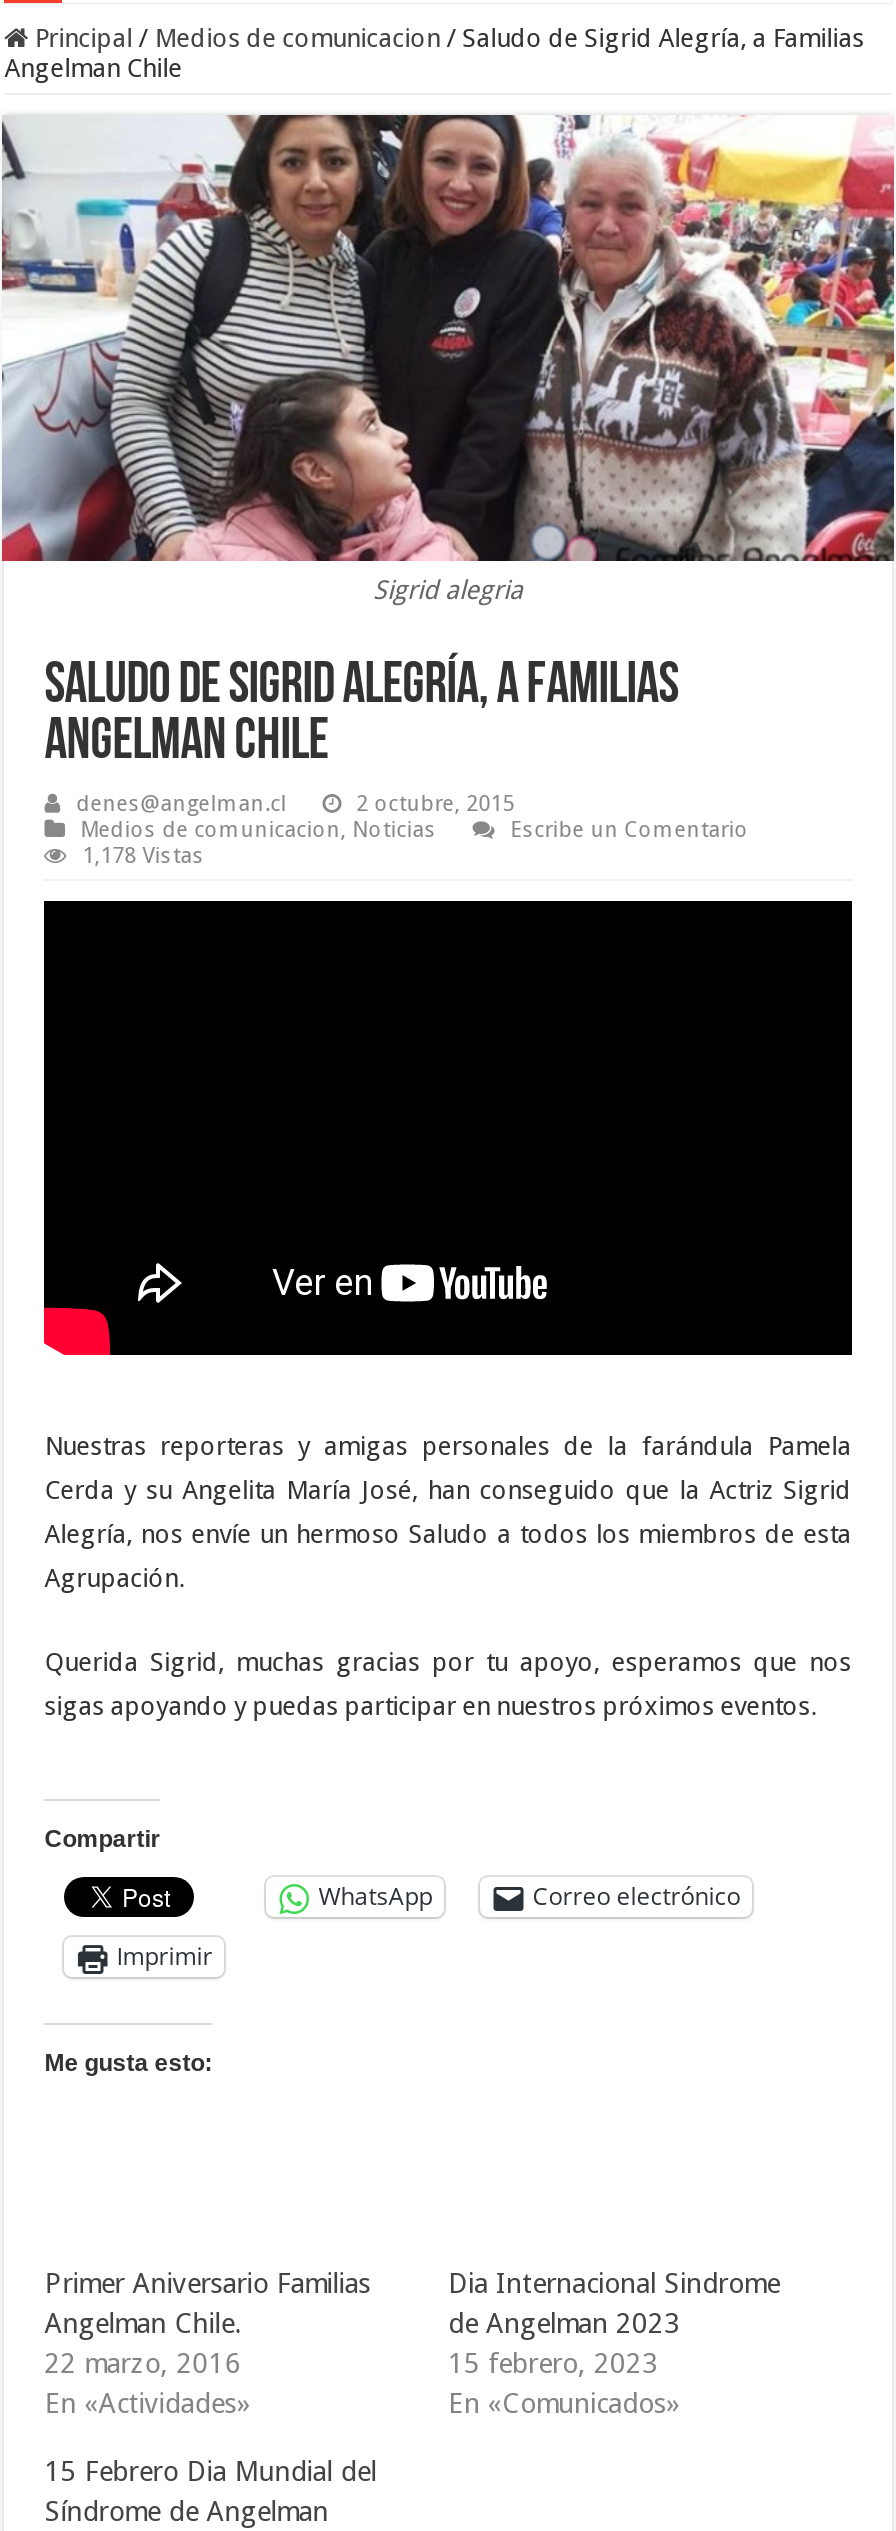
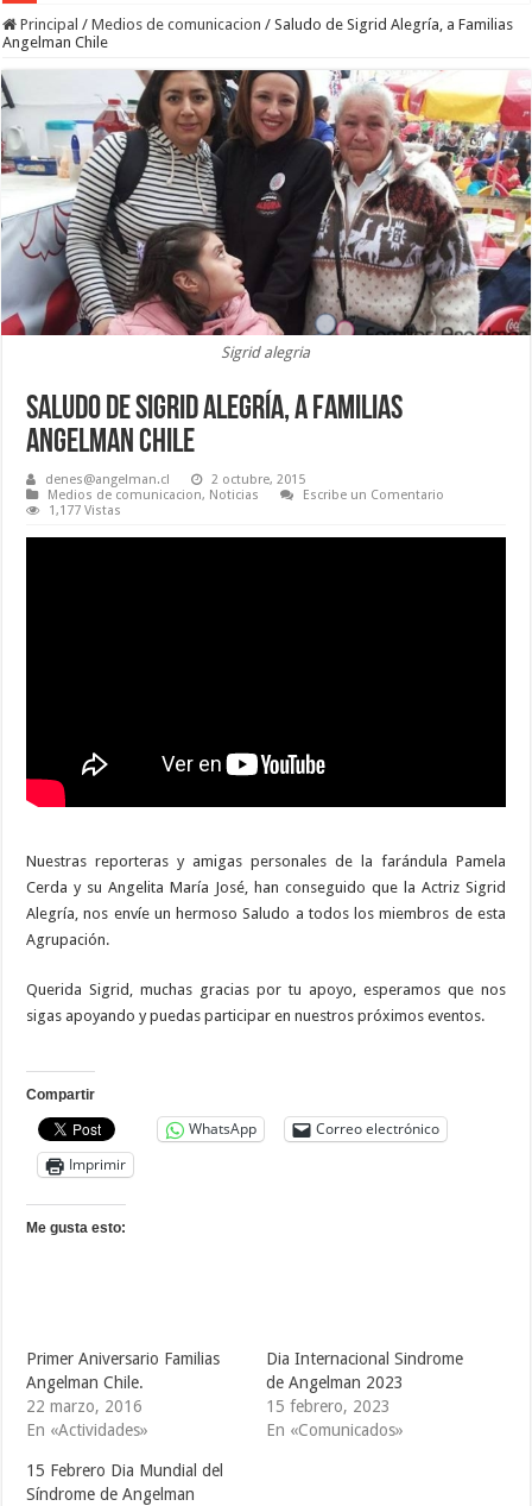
[82,842,204,868] 1,178 Vistas -> [49,502,121,518] 1,177 Vistas

